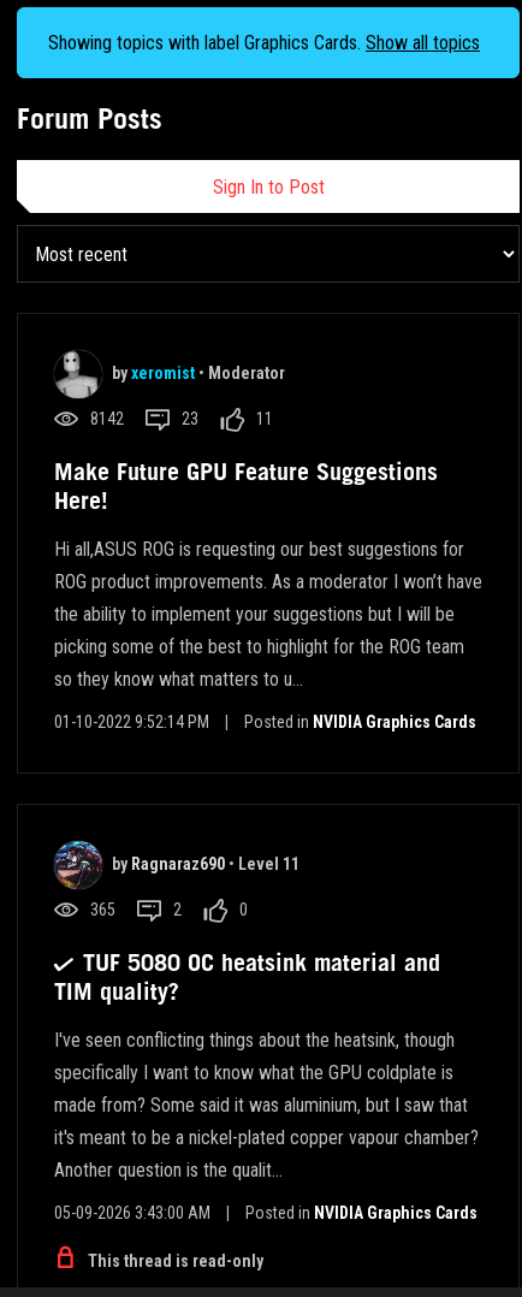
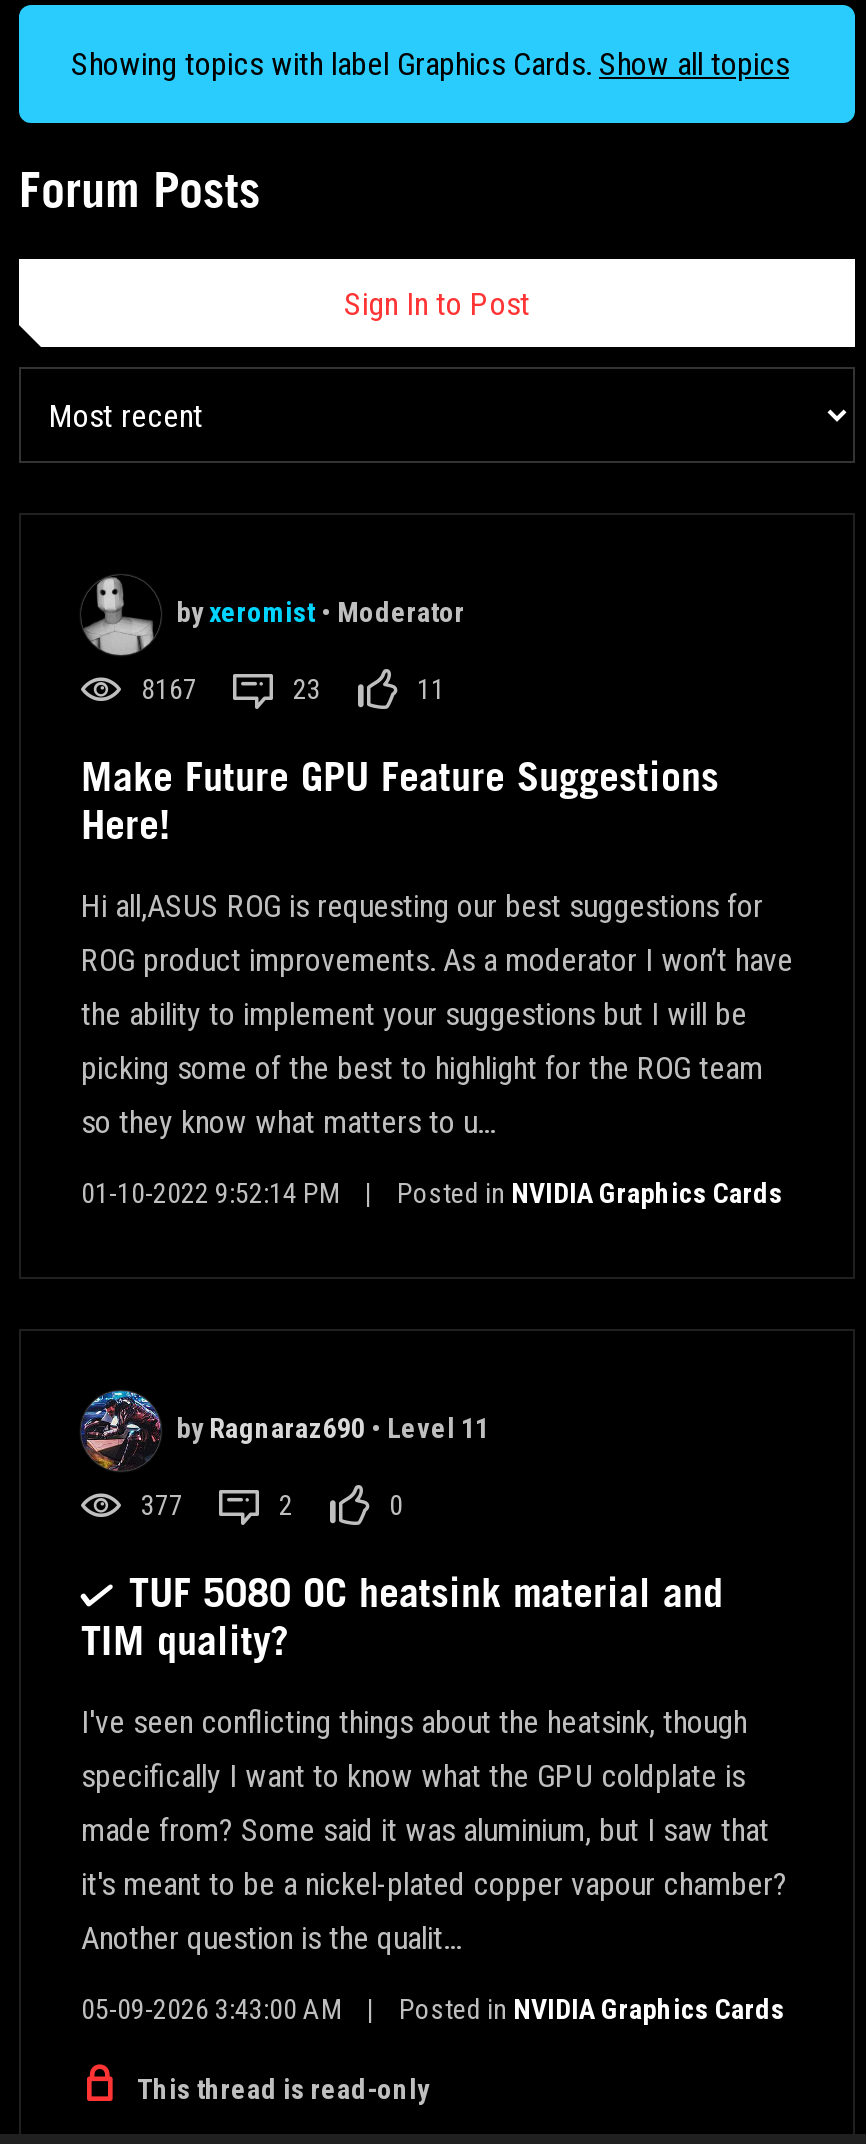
[90,409,124,428] 8142 -> [141,673,197,705] 8167
[90,900,115,919] 365 -> [141,1489,183,1521] 377

